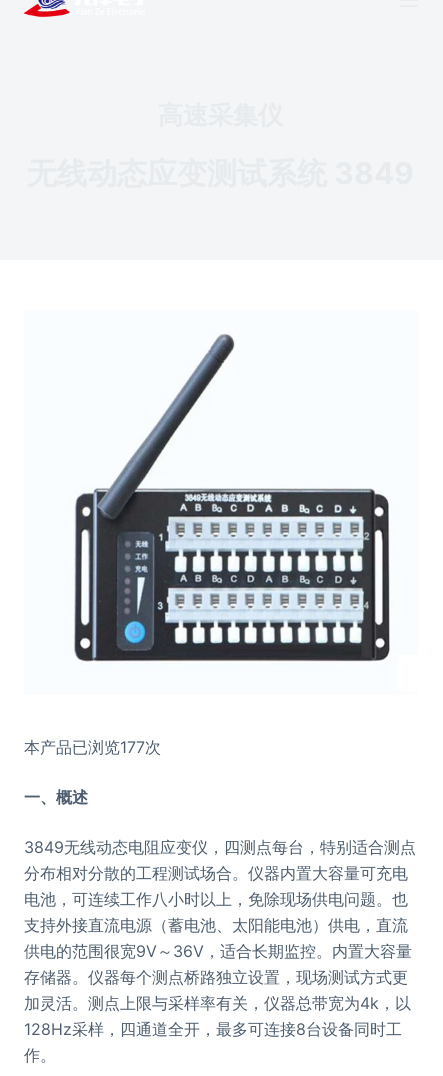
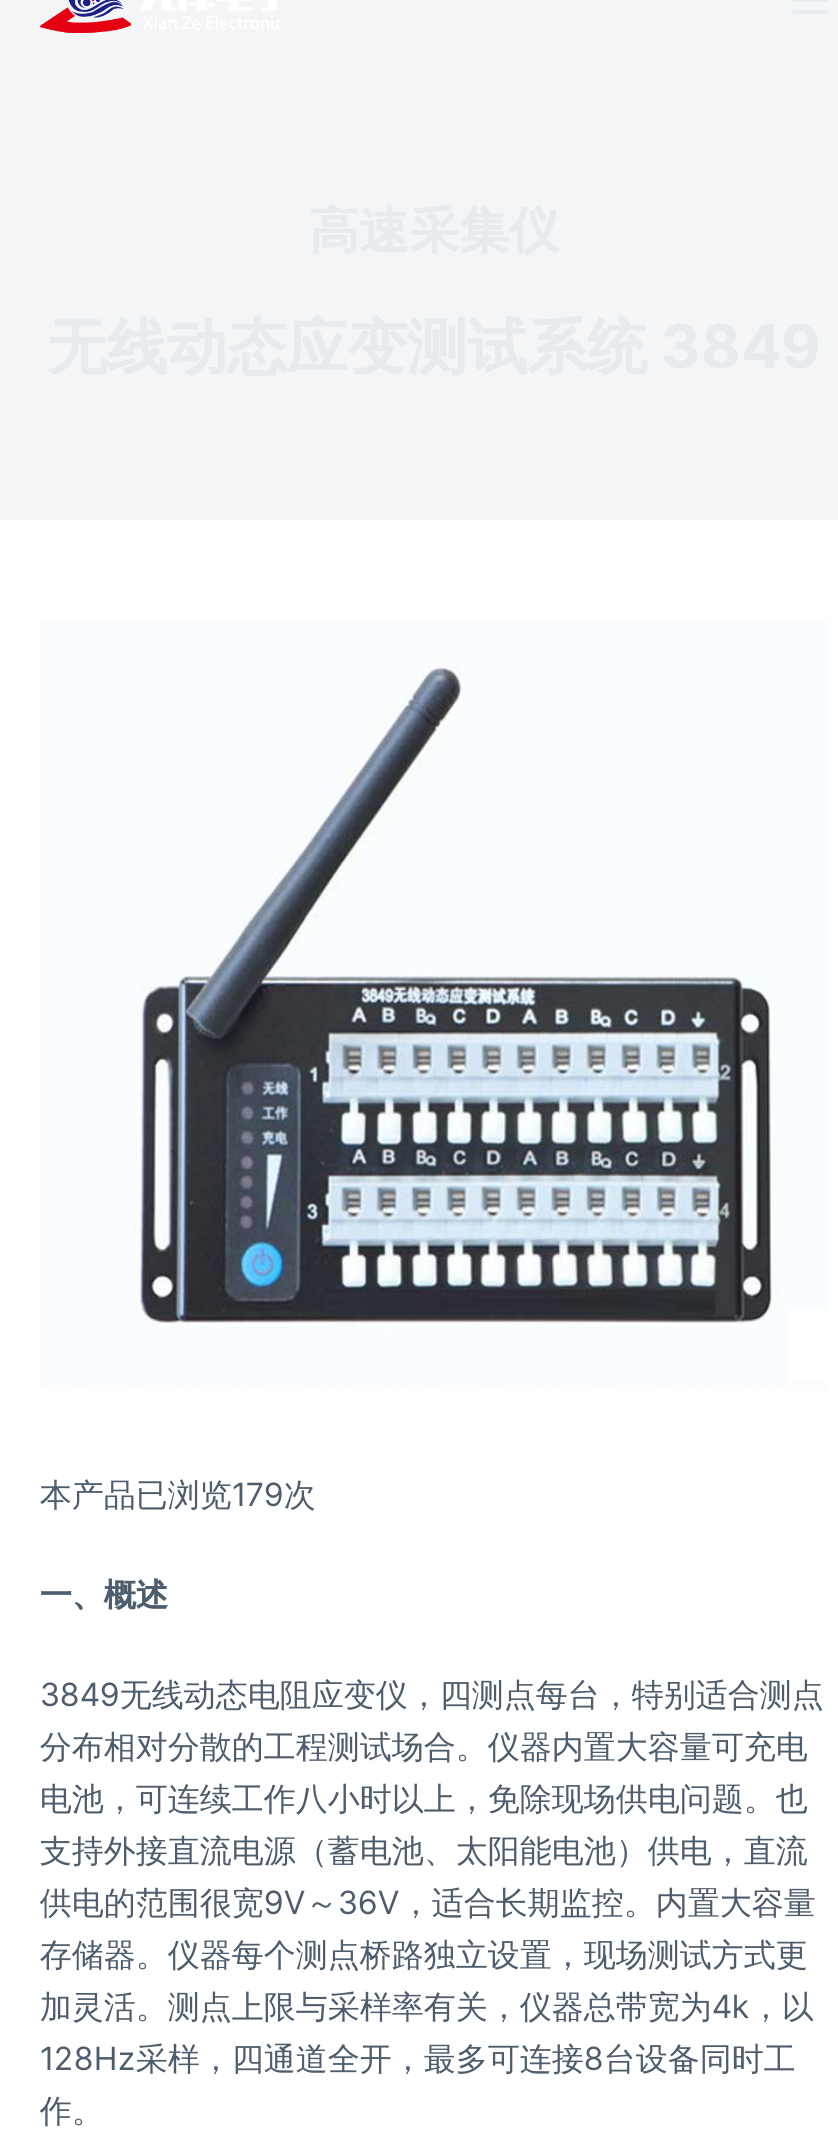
[24,737,161,757] 本产品已浏览177次 -> [40,1474,316,1514] 本产品已浏览179次

